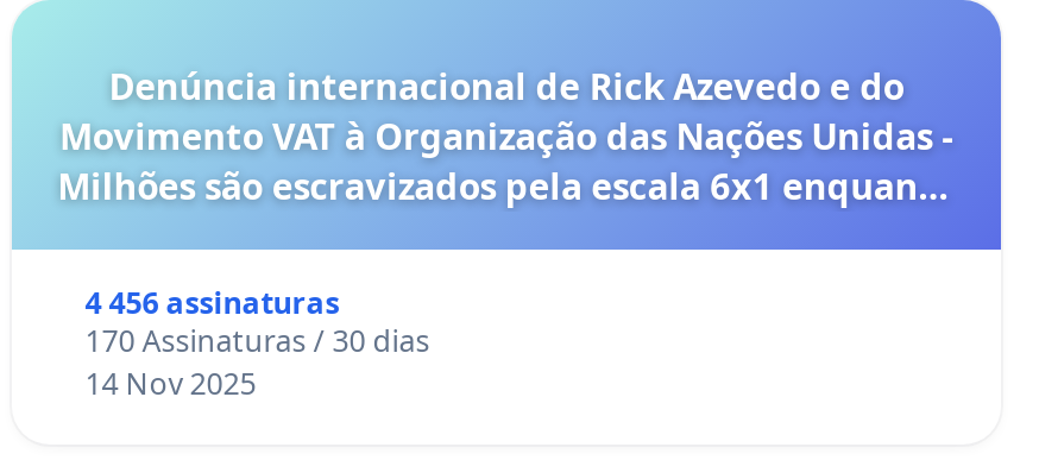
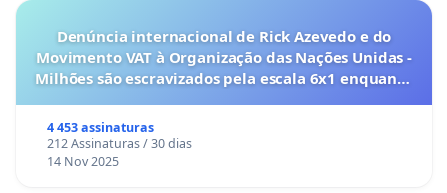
[85,284,340,324] 4 456 assinaturas -> [47,119,154,136] 4 453 assinaturas
[85,322,430,362] 170 Assinaturas / 30 dias -> [47,135,192,152] 212 Assinaturas / 30 dias

